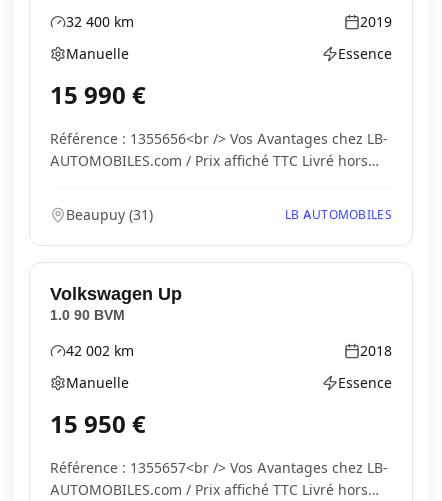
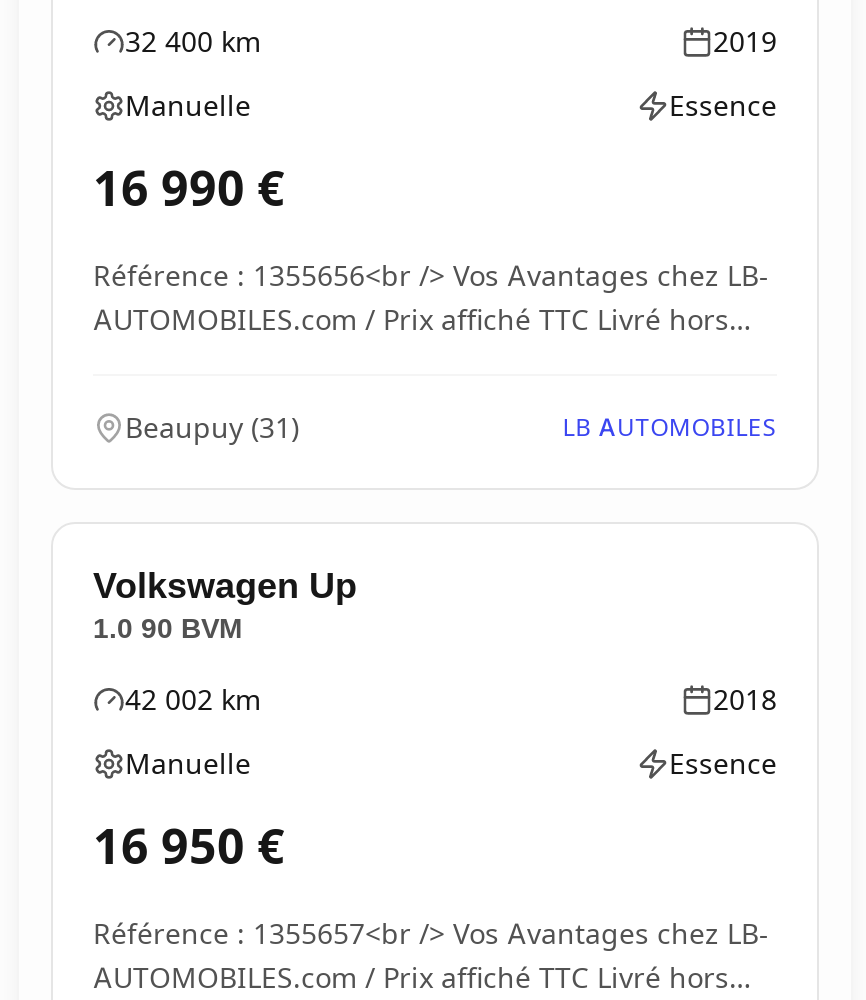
[50,81,146,110] 15 990 € -> [93,160,285,218] 16 990 €
[50,410,146,439] 15 950 € -> [93,818,285,876] 16 950 €

